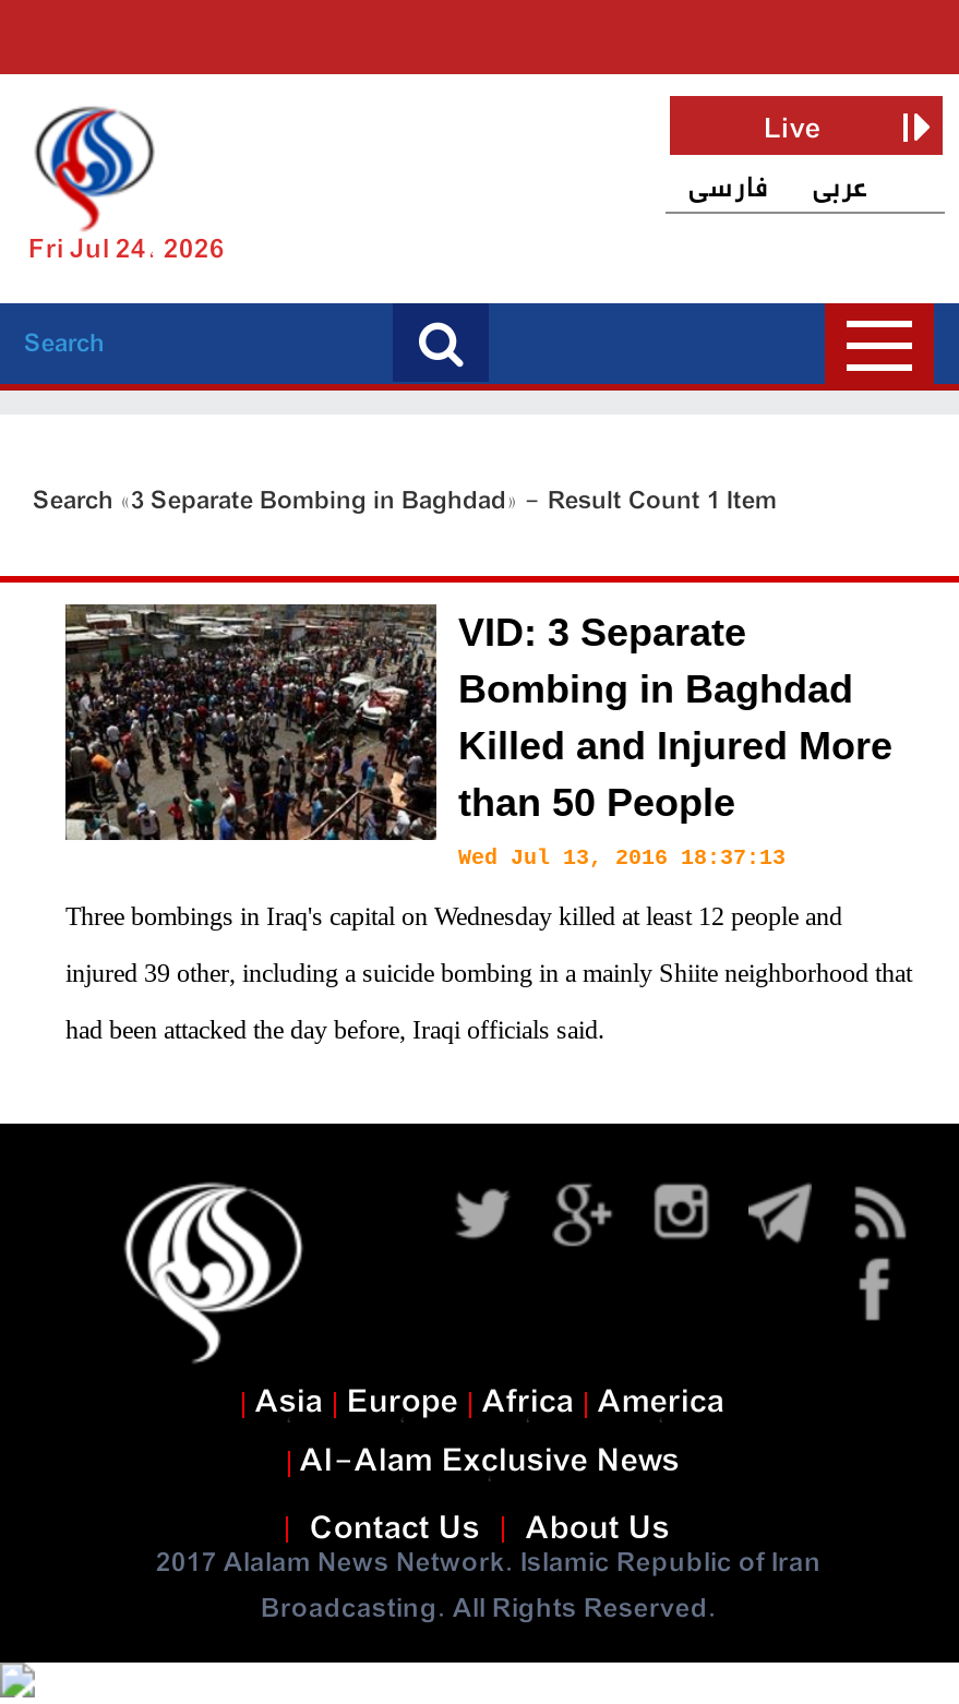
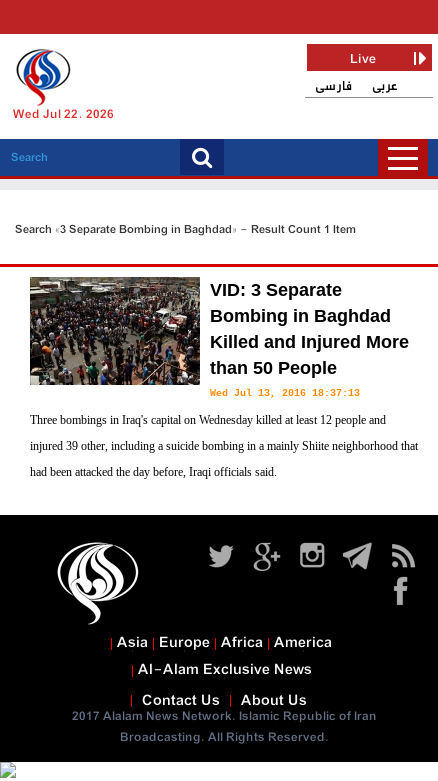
[28,229,225,273] Fri Jul 24, 2026 -> [13,105,114,125] Wed Jul 22, 2026

